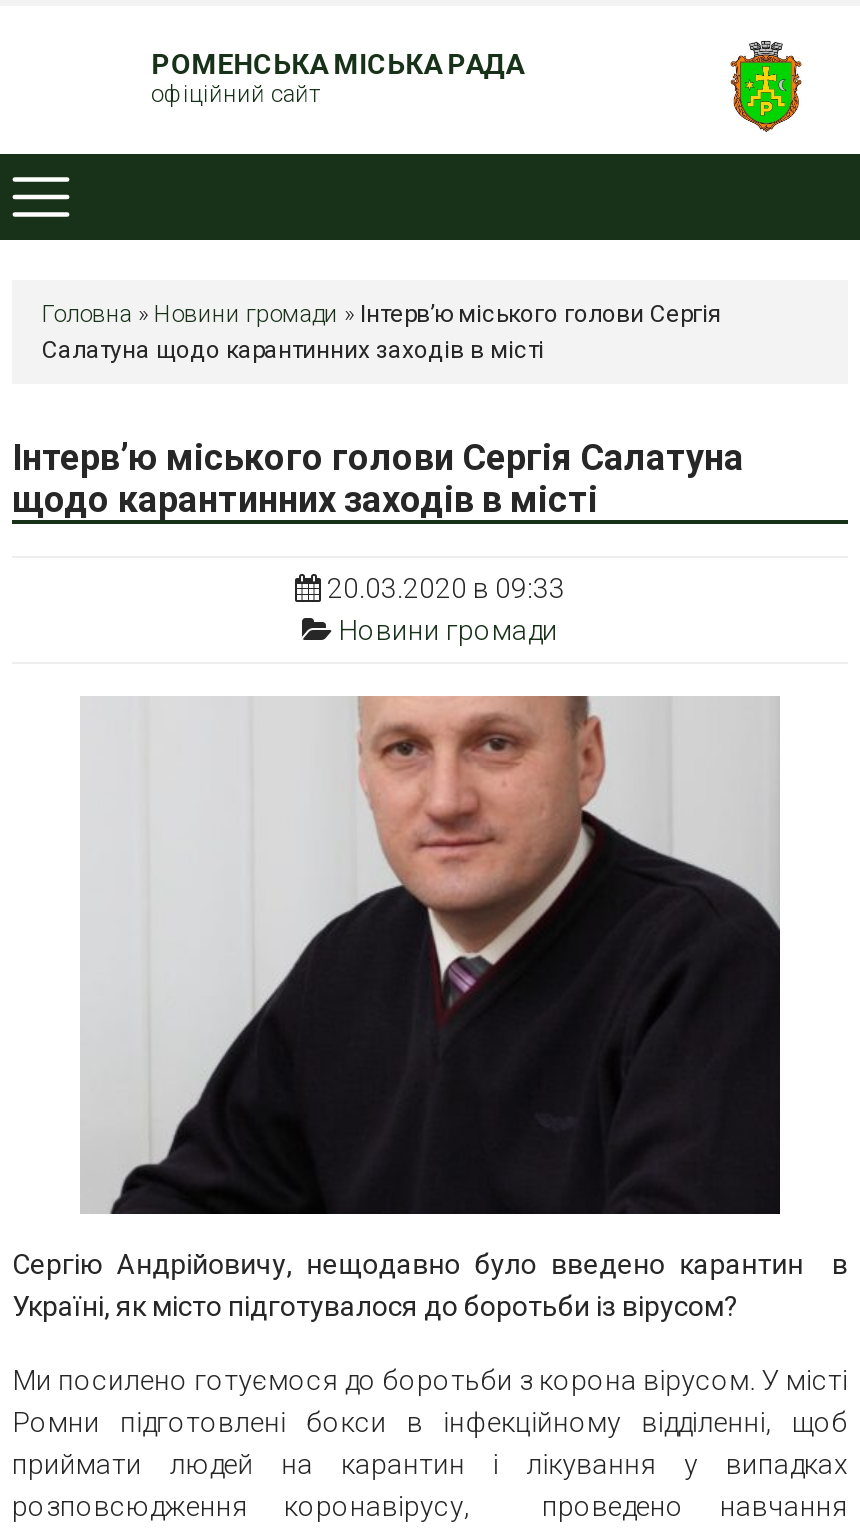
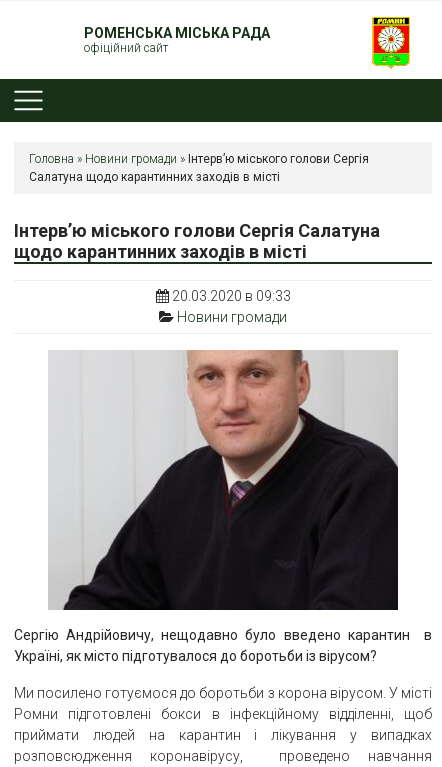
[728,34,804,132] [image] -> [371,16,411,69] [image]

